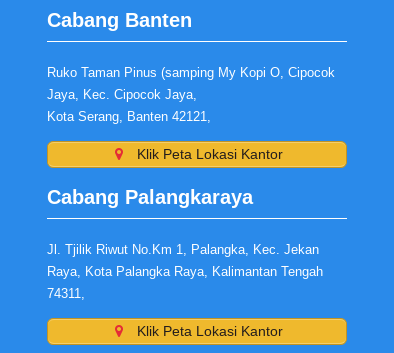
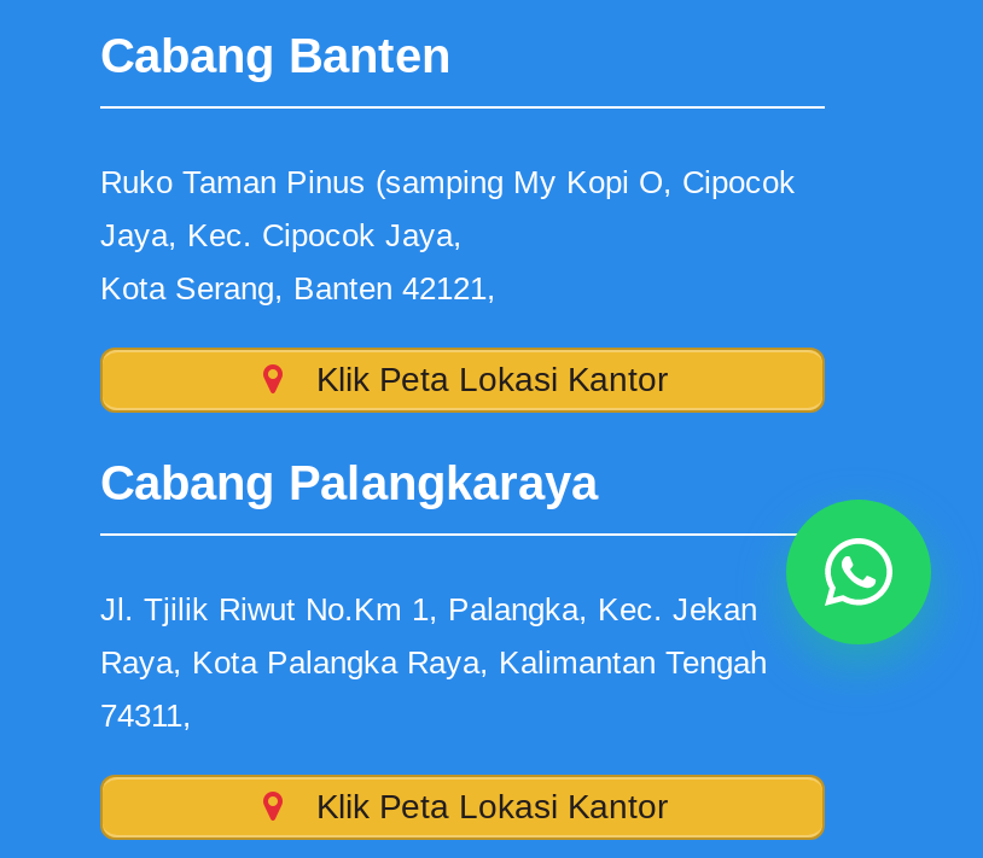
none -> [781,497,936,661] [image]

